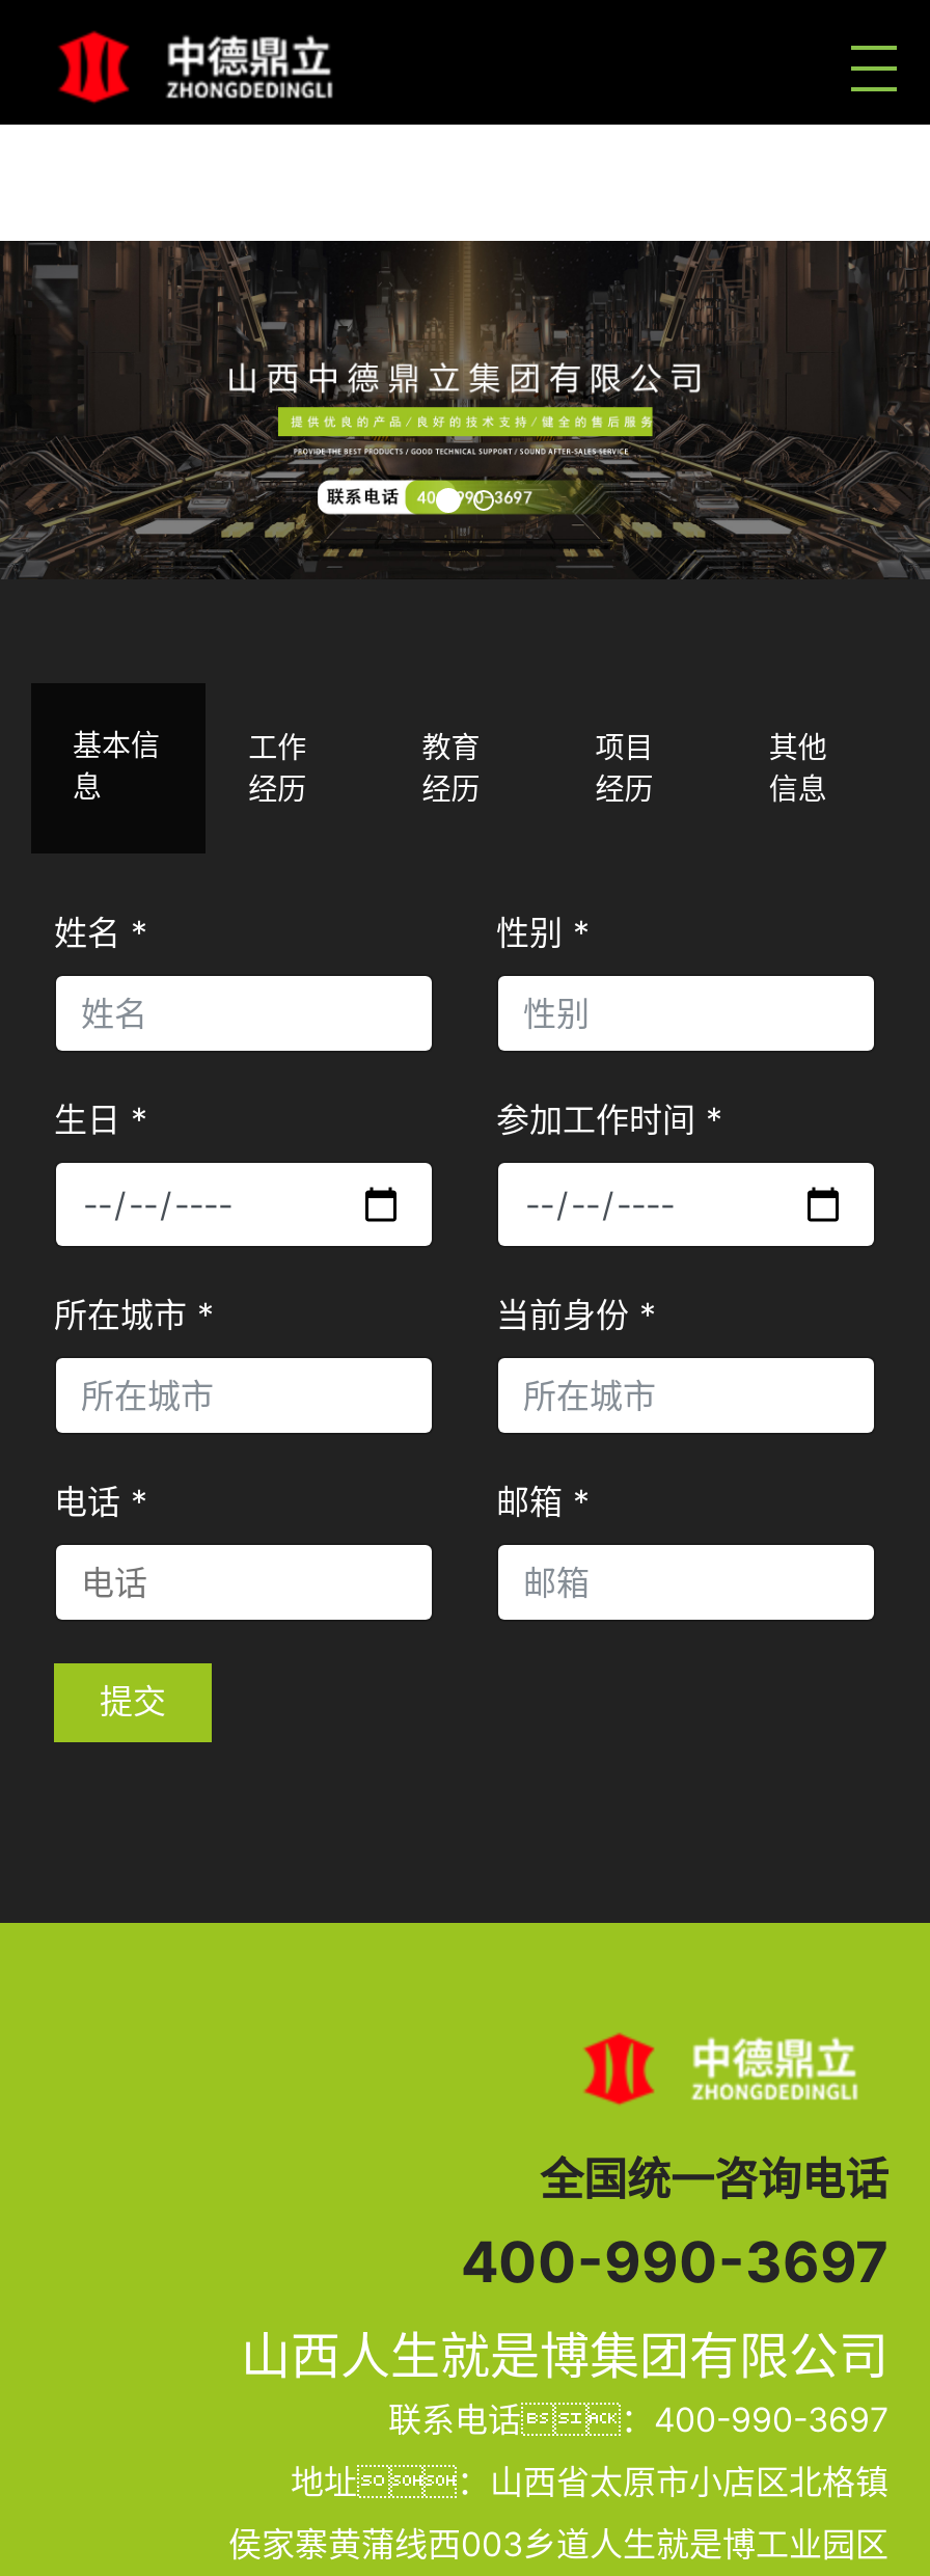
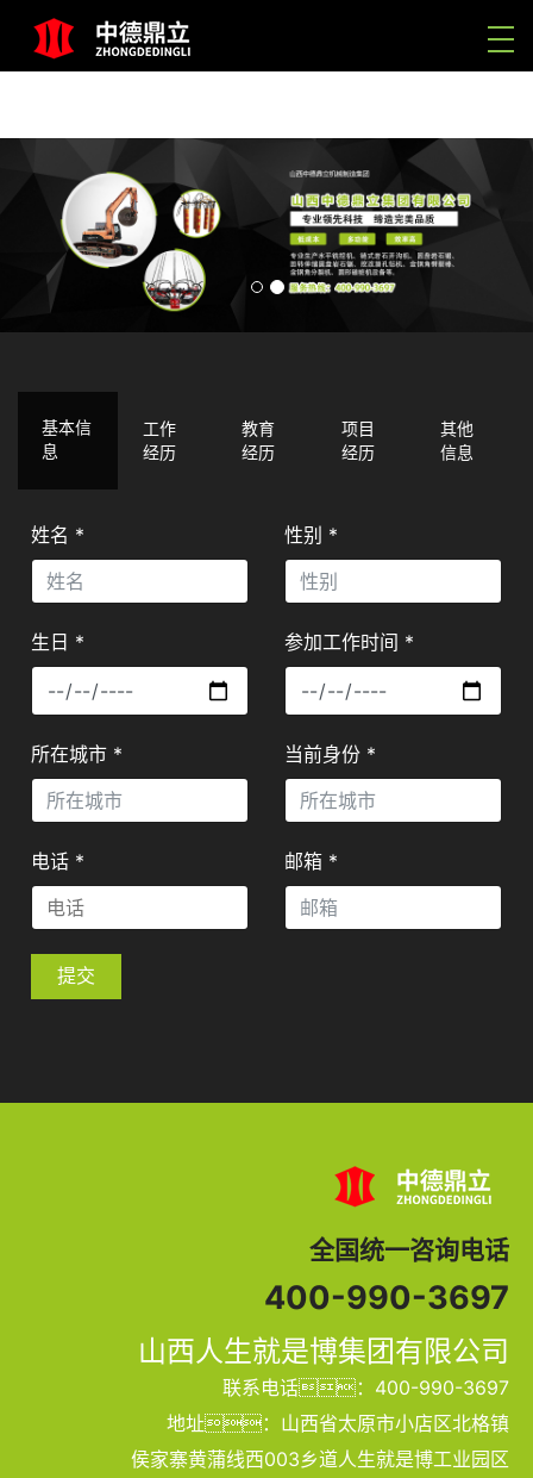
[6,241,924,579] [image] -> [4,138,529,331] [image]

